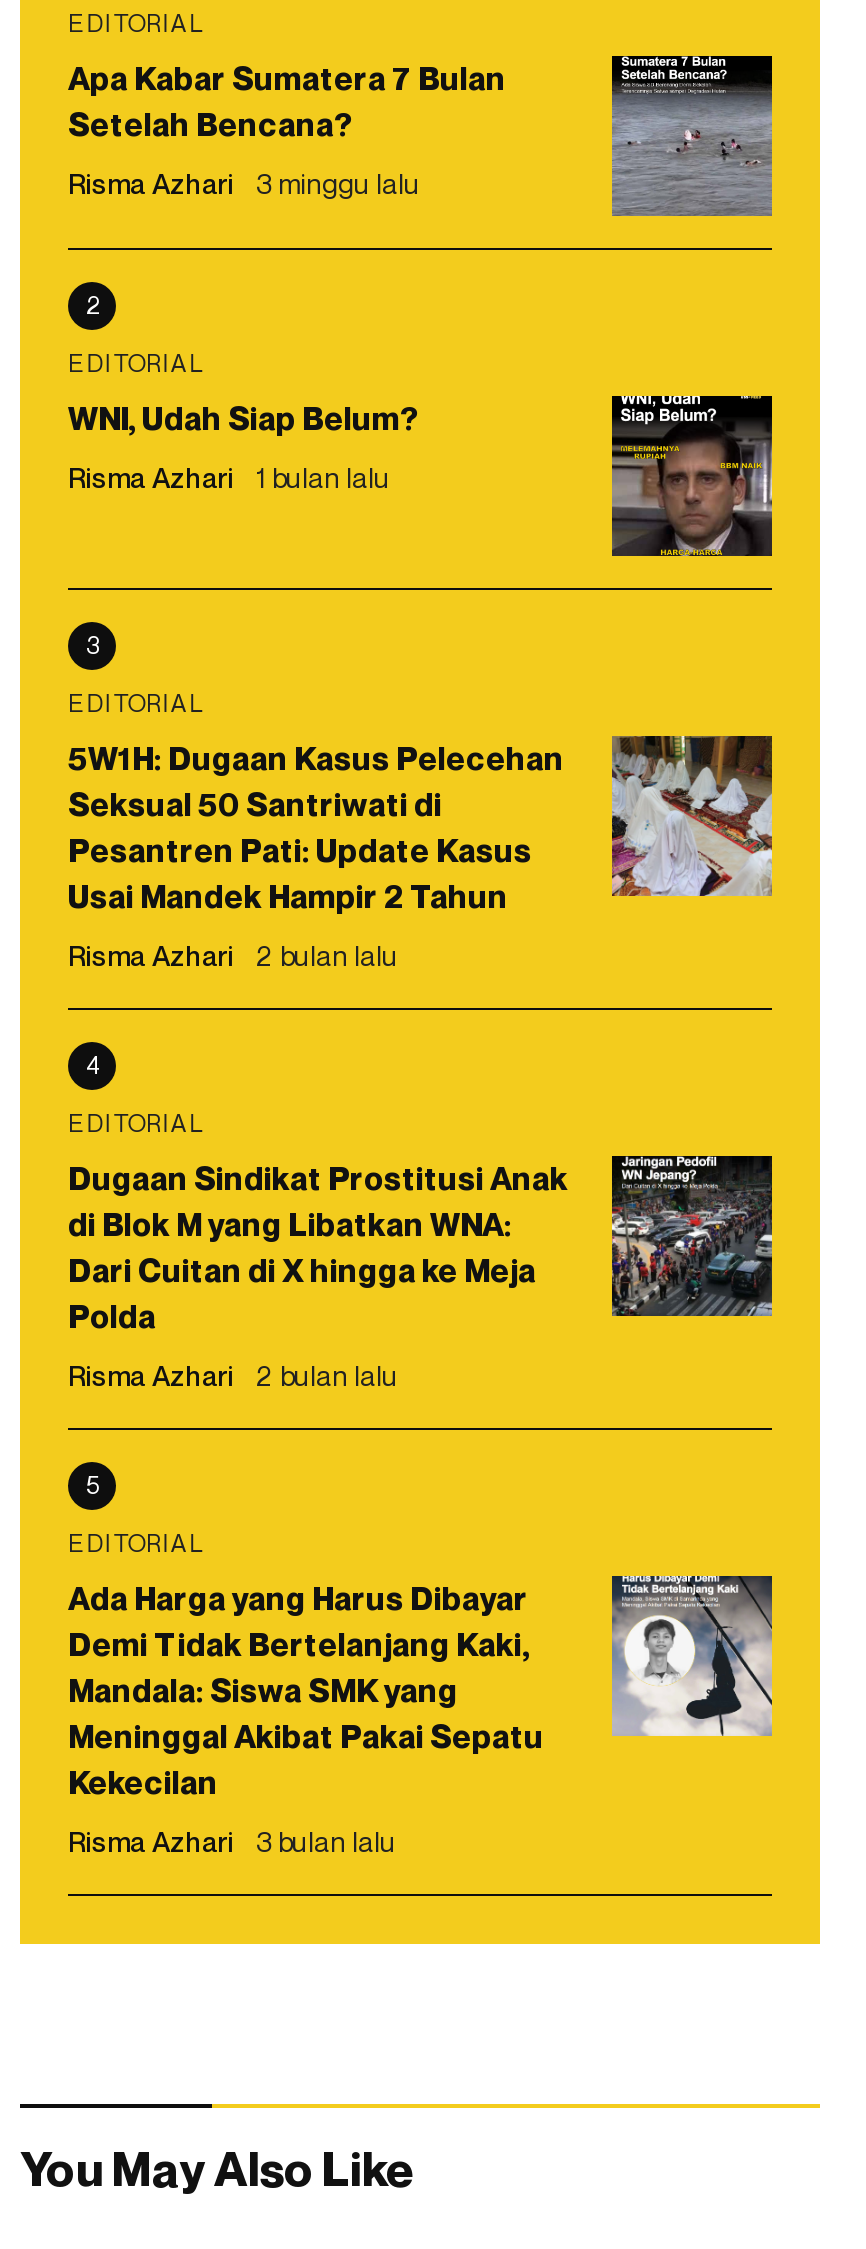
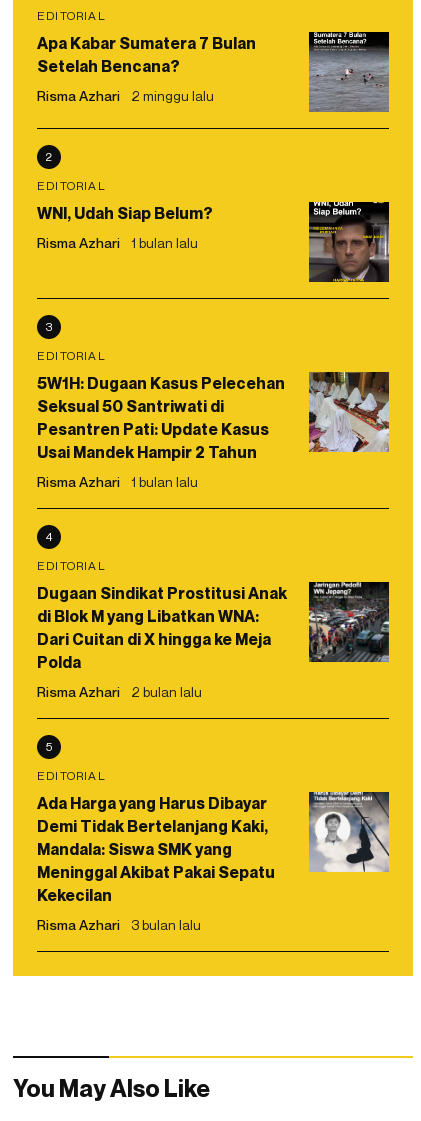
[68,167,420,201] Risma Azhari 3 minggu lalu -> [37,87,214,104] Risma Azhari 2 minggu lalu
[68,939,398,973] Risma Azhari 2 bulan lalu -> [37,473,198,490] Risma Azhari 1 bulan lalu

